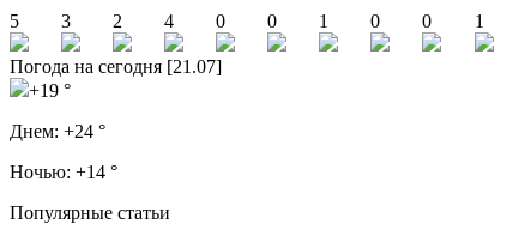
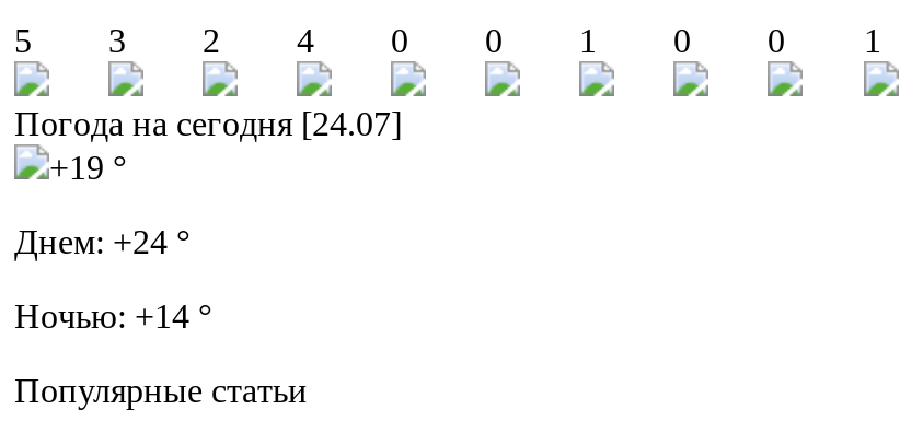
[10,56,222,77] Погода на сегодня [21.07] -> [14,105,402,142] Погода на сегодня [24.07]

